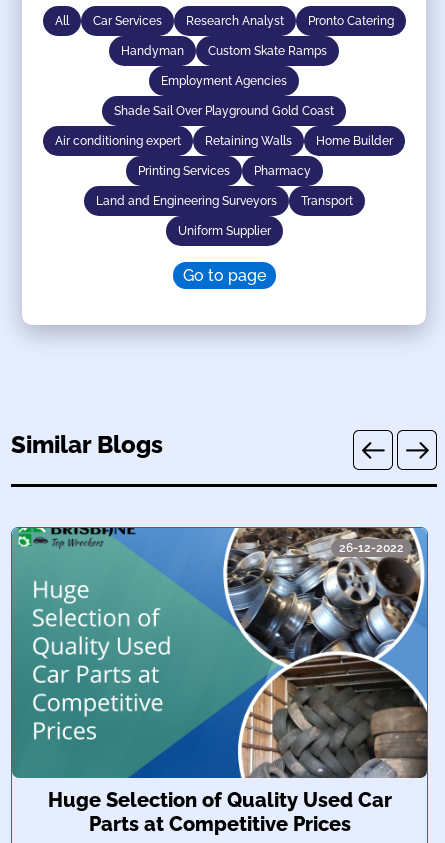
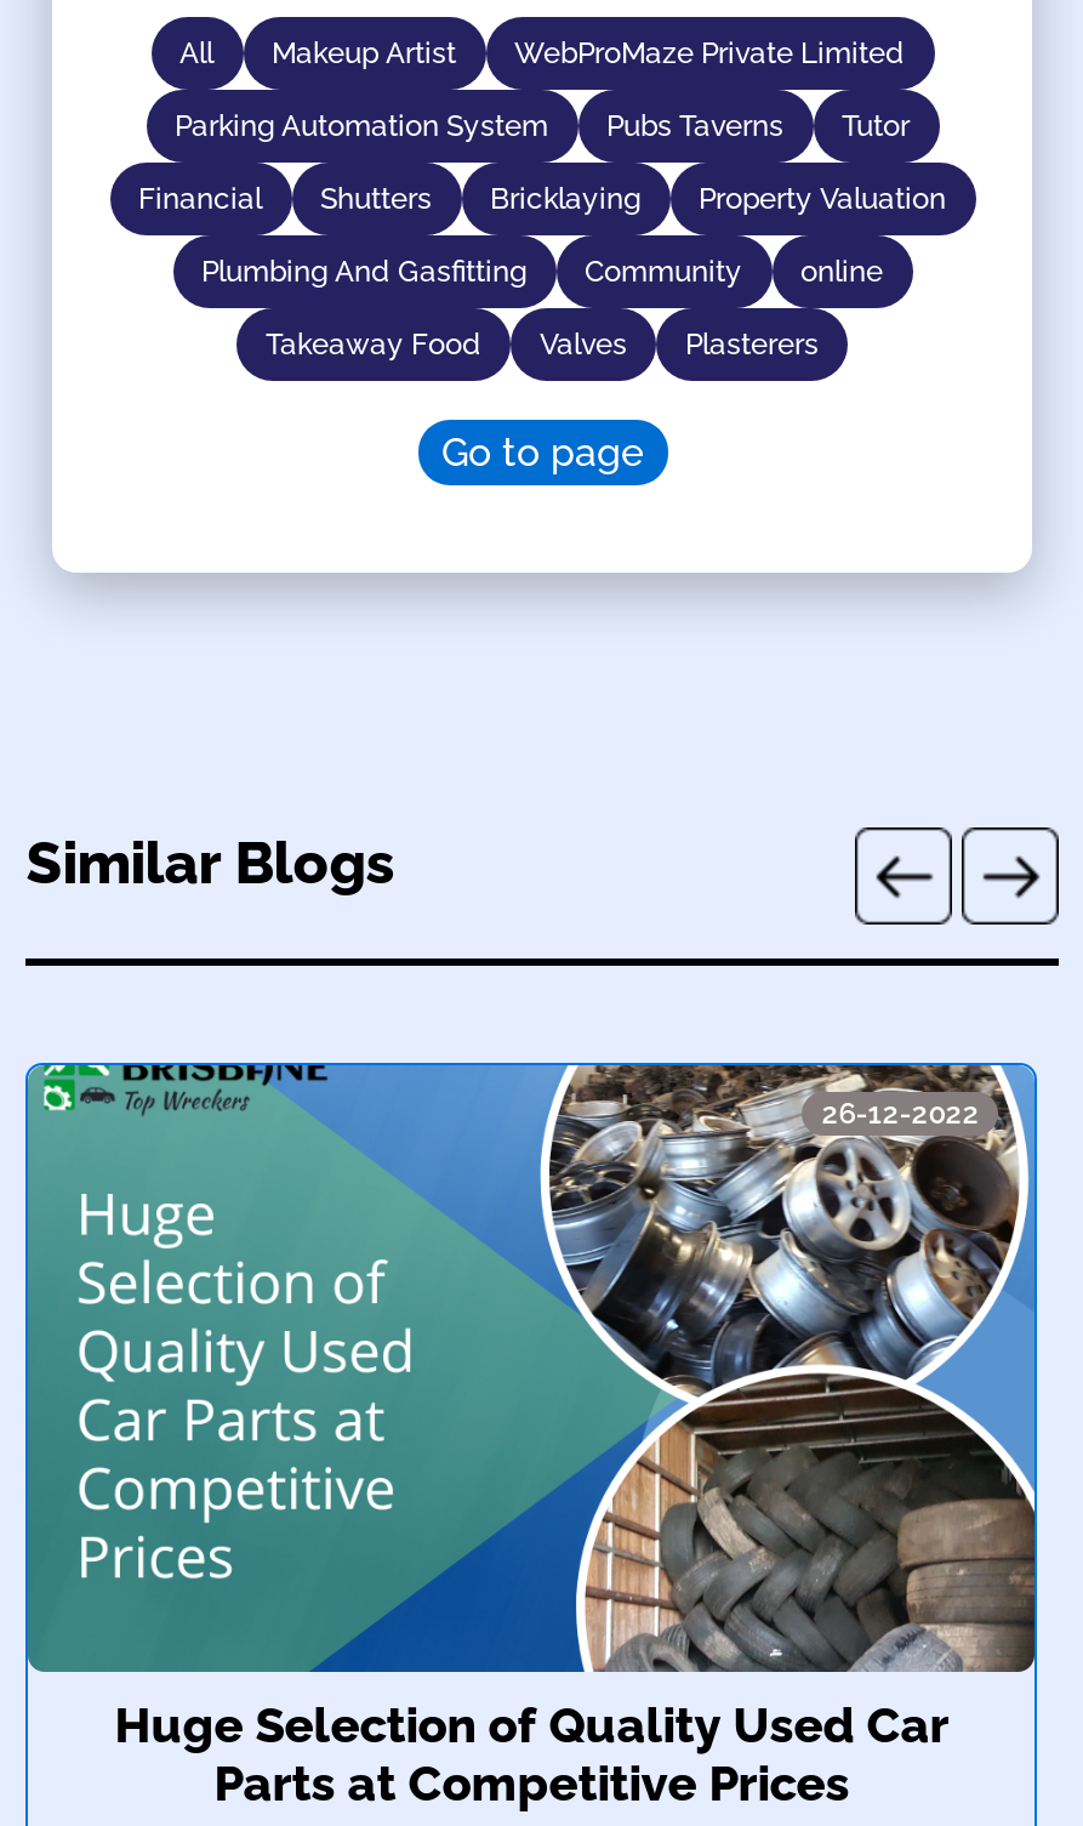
[55,14,393,238] Car Services | Research Analyst | Pronto Catering | Handyman | Custom Skate Ramps | Employment Agencies | Shade Sail Over Playground Gold Coast | Air conditioning expert | Retaining Walls | Home Builder | Printing Services | Pharmacy | Land and Engineering Surveyors | Transport | Uniform Supplier -> [138,36,946,361] Makeup Artist | WebProMaze Private Limited | Parking Automation System | Pubs Taverns | Tutor | Financial | Shutters | Bricklaying | Property Valuation | Plumbing And Gasfitting | Community | online | Takeaway Food | Valves | Plasterers

